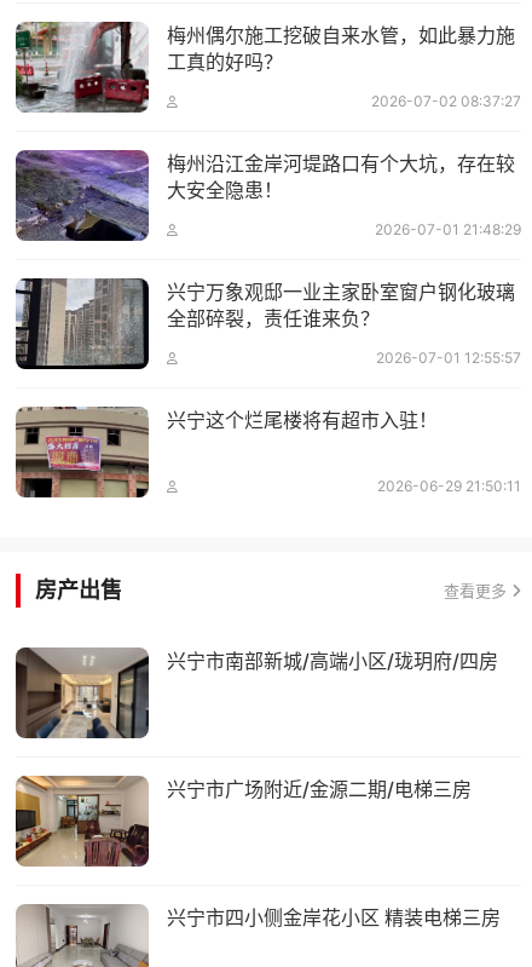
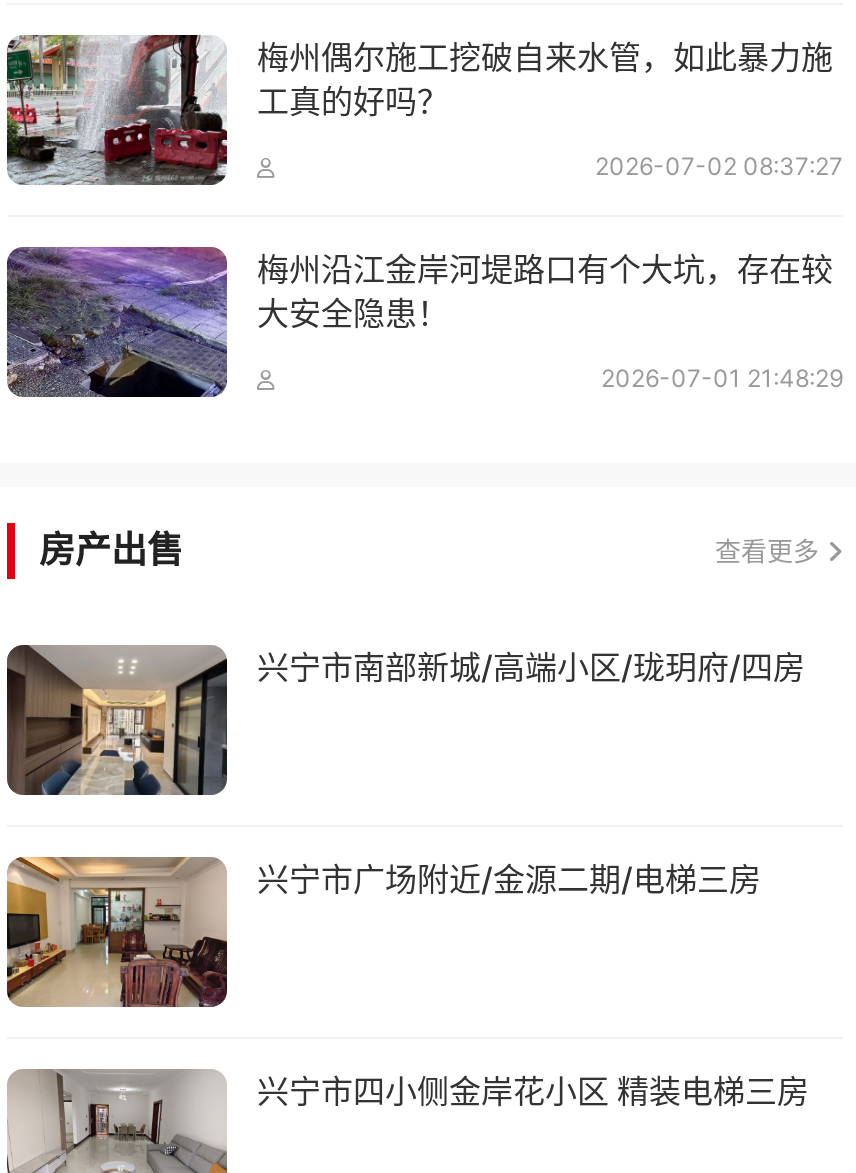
[16,277,521,495] [image] | 兴宁万象观邸一业主家卧室窗户钢化玻璃 | 全部碎裂，责任谁来负？ | 2026-07-01 12:55:57 | 兴宁这个烂尾楼将有超市入驻！ | 2026-06-29 21:50:11 -> none
[16,405,149,499] [image] -> none

